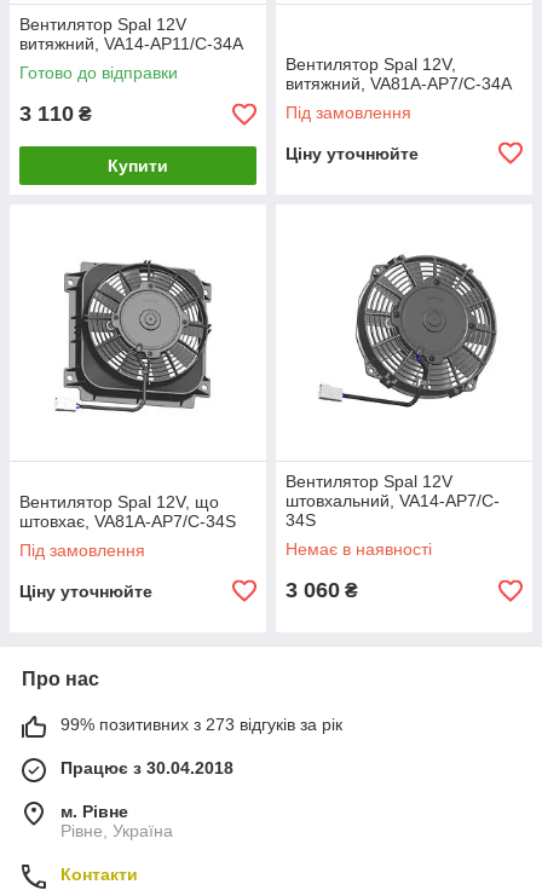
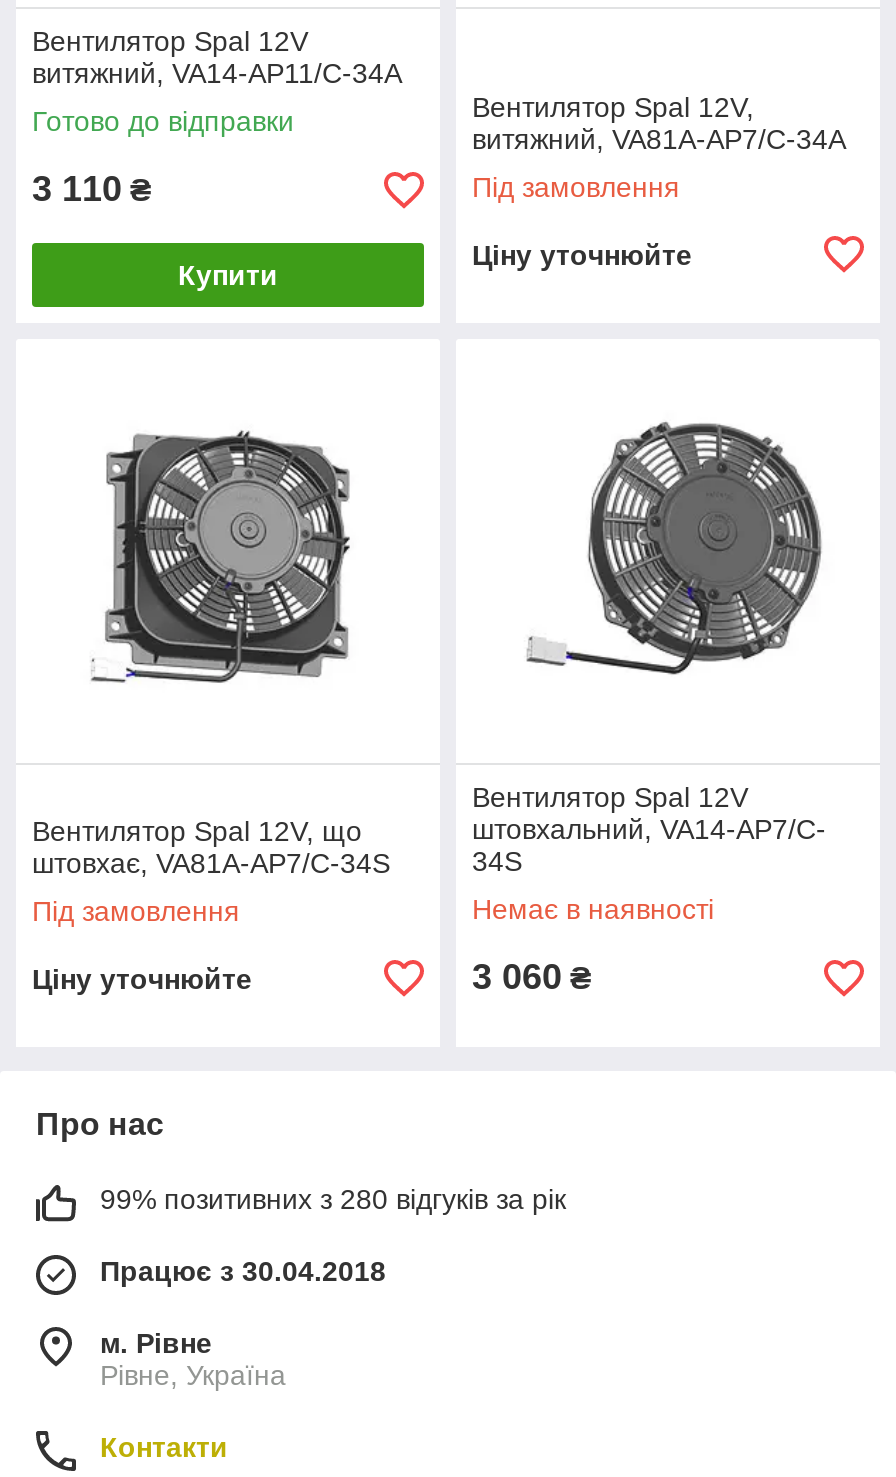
[60,715,342,734] 99% позитивних з 273 відгуків за рік -> [100,1183,566,1215] 99% позитивних з 280 відгуків за рік

